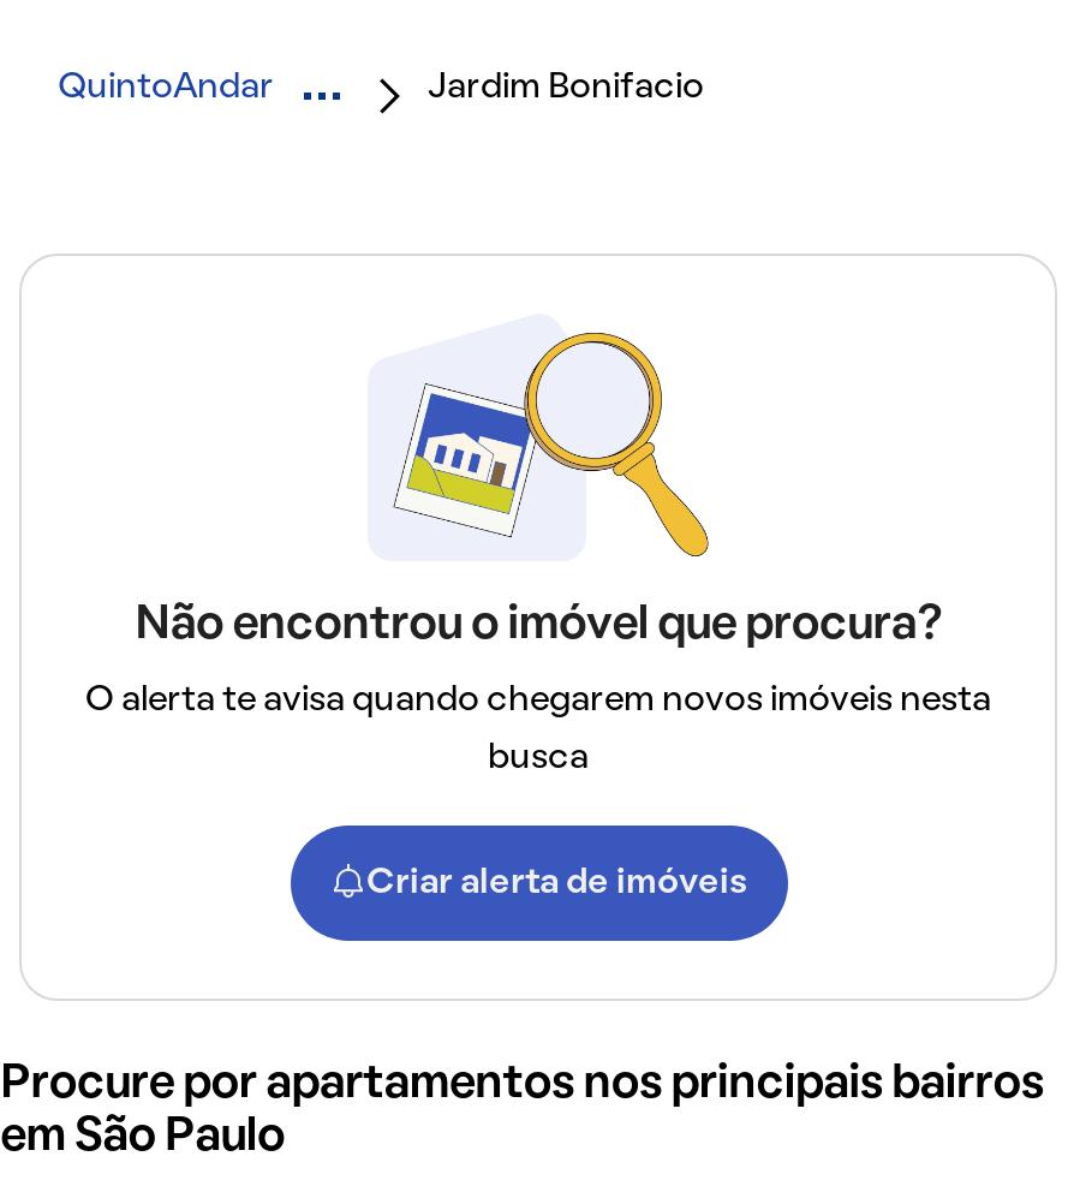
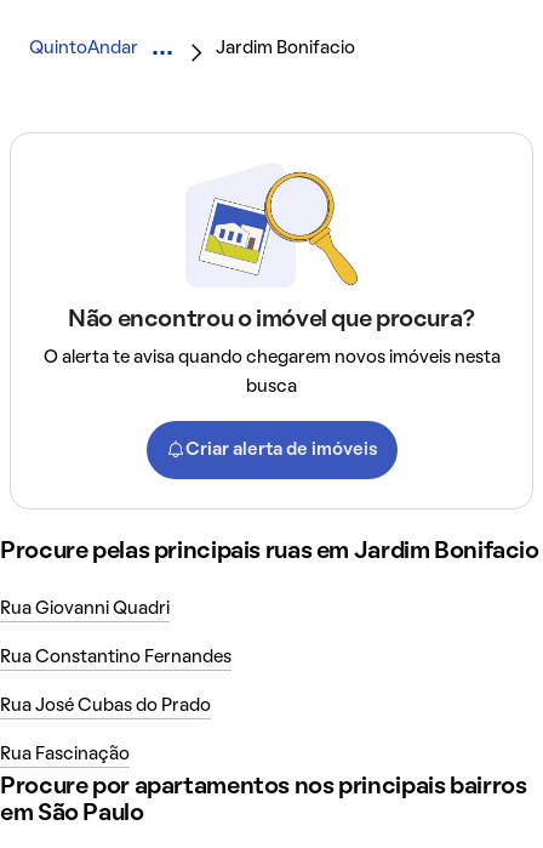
none -> [0,542,539,764] Procure pelas principais ruas em Jardim Bonifacio | Rua Giovanni Quadri | Rua Constantino Fernandes | Rua José Cubas do Prado | Rua Fascinação

